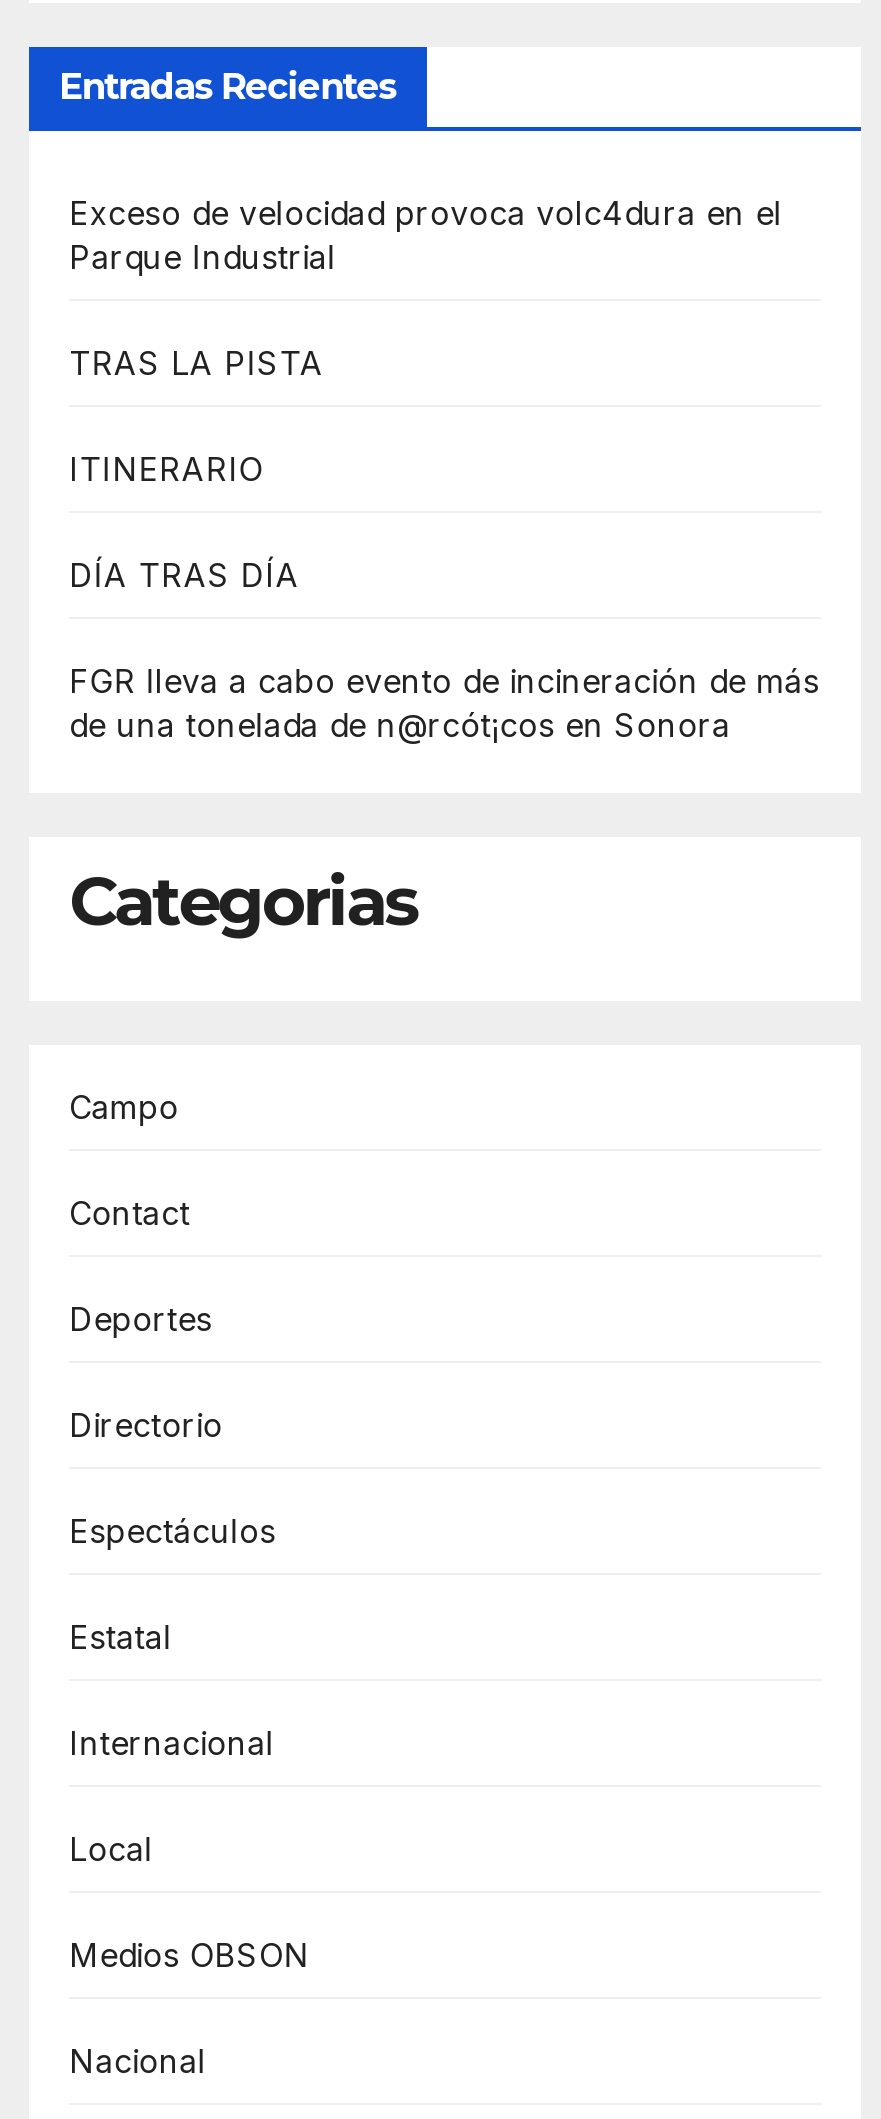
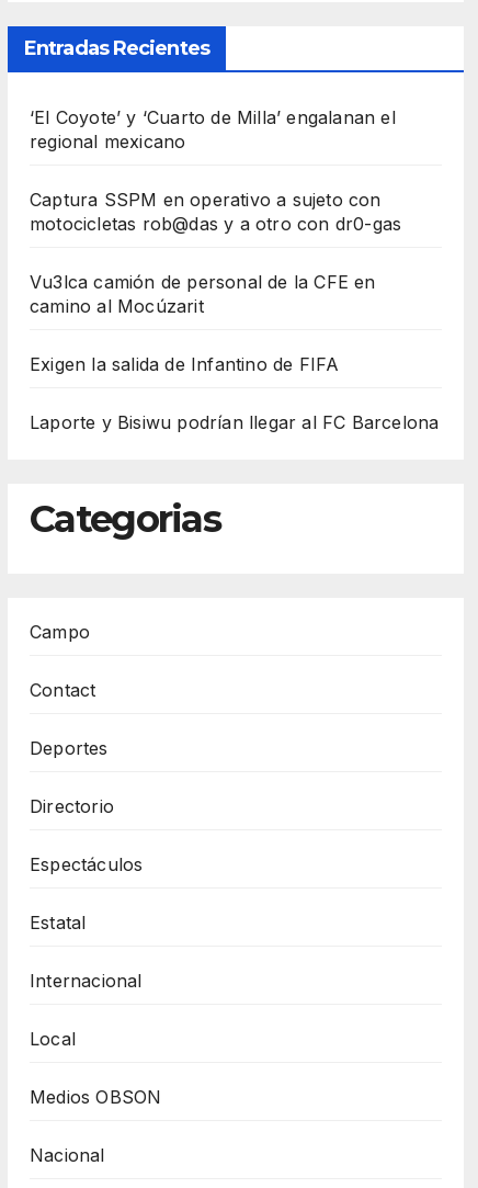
[69,193,782,277] Exceso de velocidad provoca volc4dura en el | Parque Industrial -> [30,106,396,152] ‘El Coyote’ y ‘Cuarto de Milla’ engalanan el | regional mexicano
[69,343,324,383] TRAS LA PISTA -> [30,188,401,235] Captura SSPM en operativo a sujeto con | motocicletas rob@das y a otro con dr0-gas
[69,449,263,489] ITINERARIO -> [30,271,376,317] Vu3lca camión de personal de la CFE en | camino al Mocúzarit
[69,555,300,595] DÍA TRAS DÍA -> [30,353,339,375] Exigen la salida de Infantino de FIFA
[69,661,819,745] FGR lleva a cabo evento de incineración de más | de una tonelada de n@rcót¡cos en Sonora -> [30,411,439,433] Laporte y Bisiwu podrían llegar al FC Barcelona

